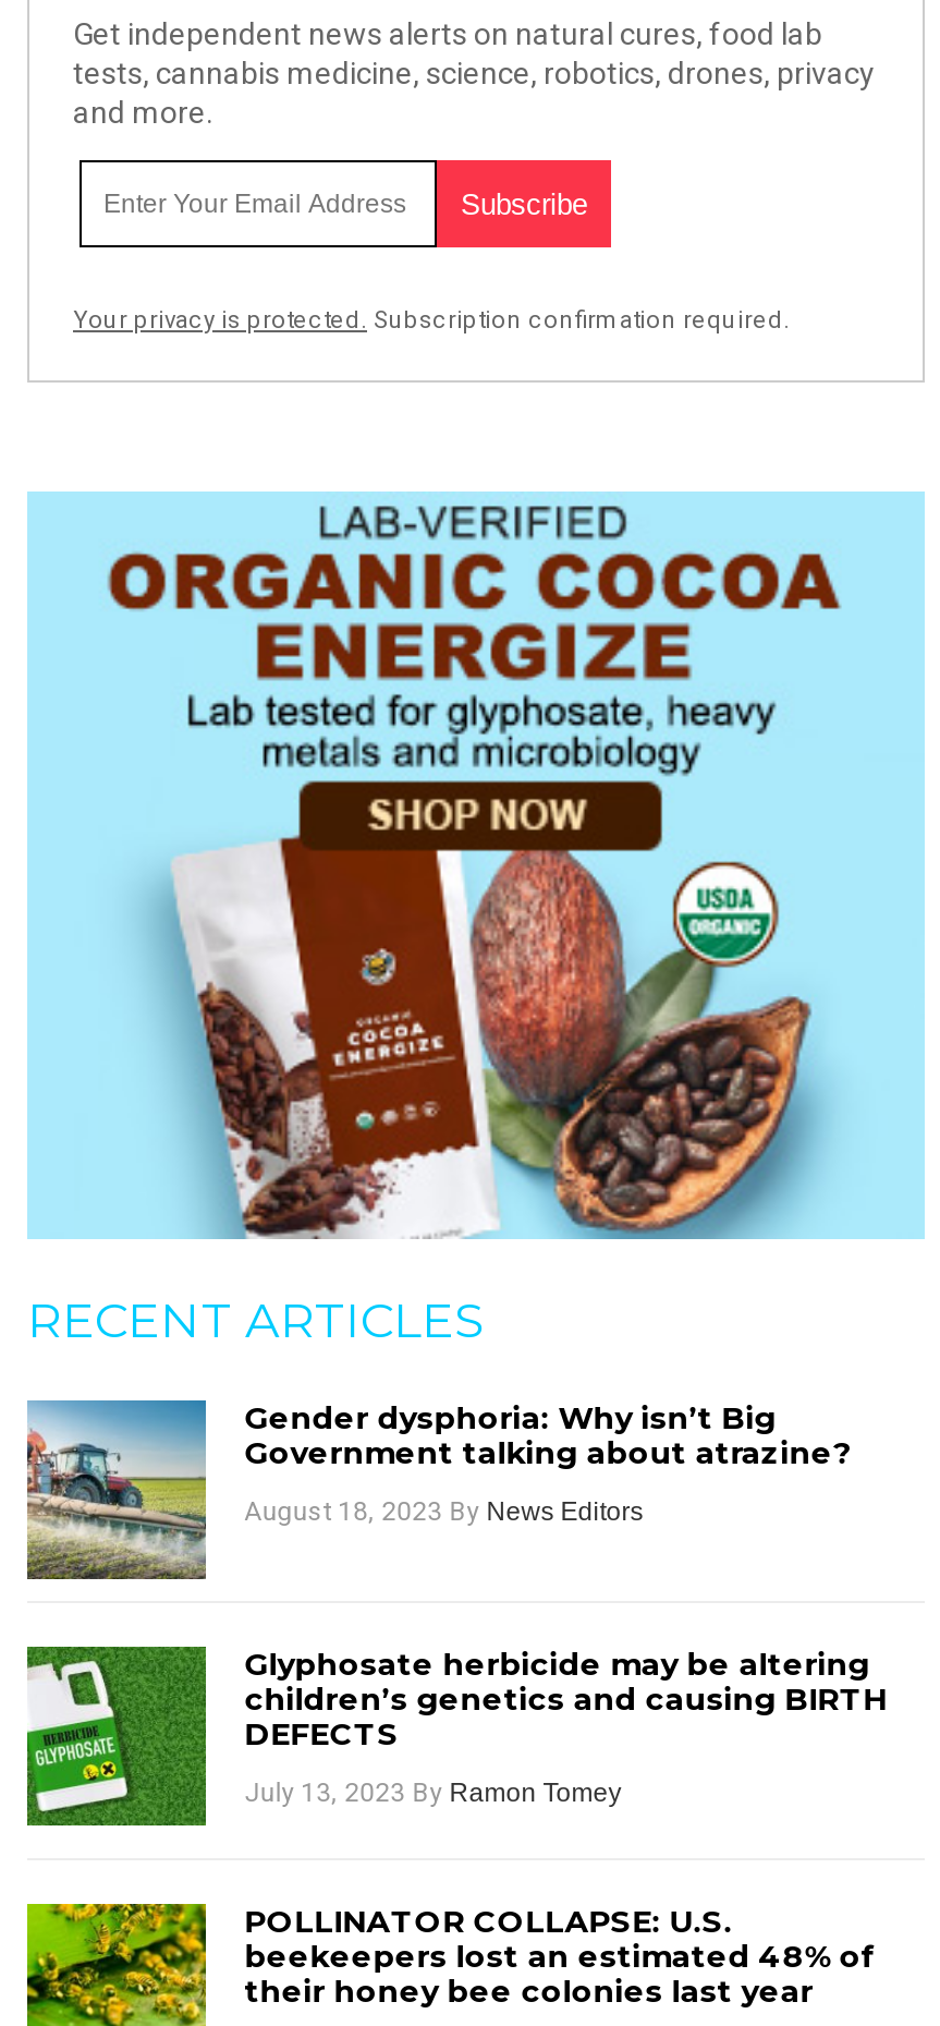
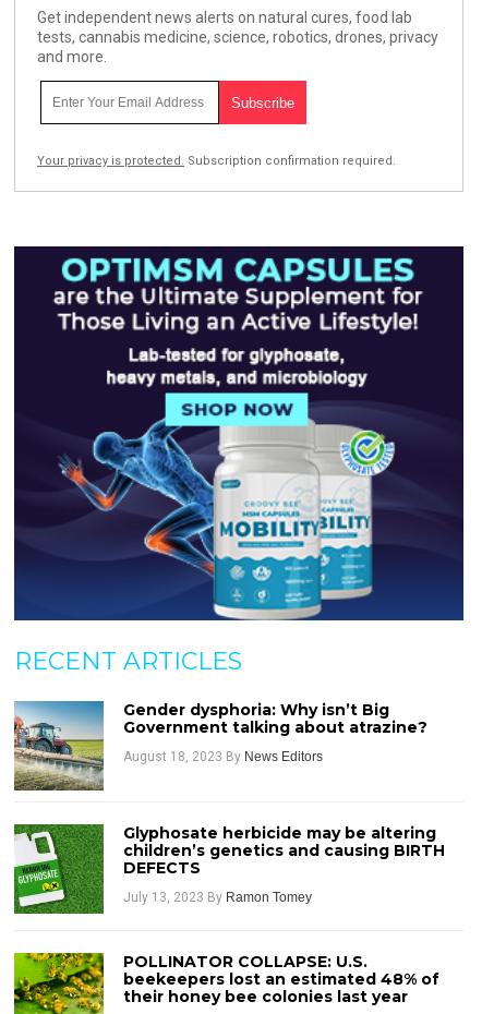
[27,492,925,1241] [image] -> [13,245,465,621] [image]

